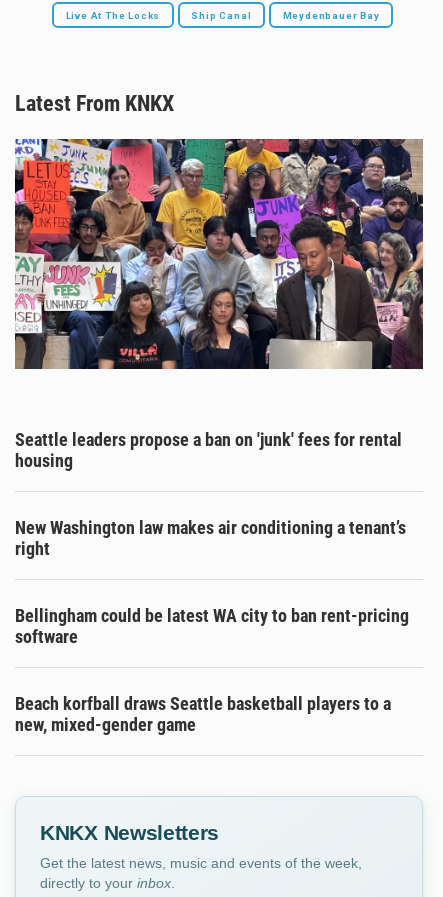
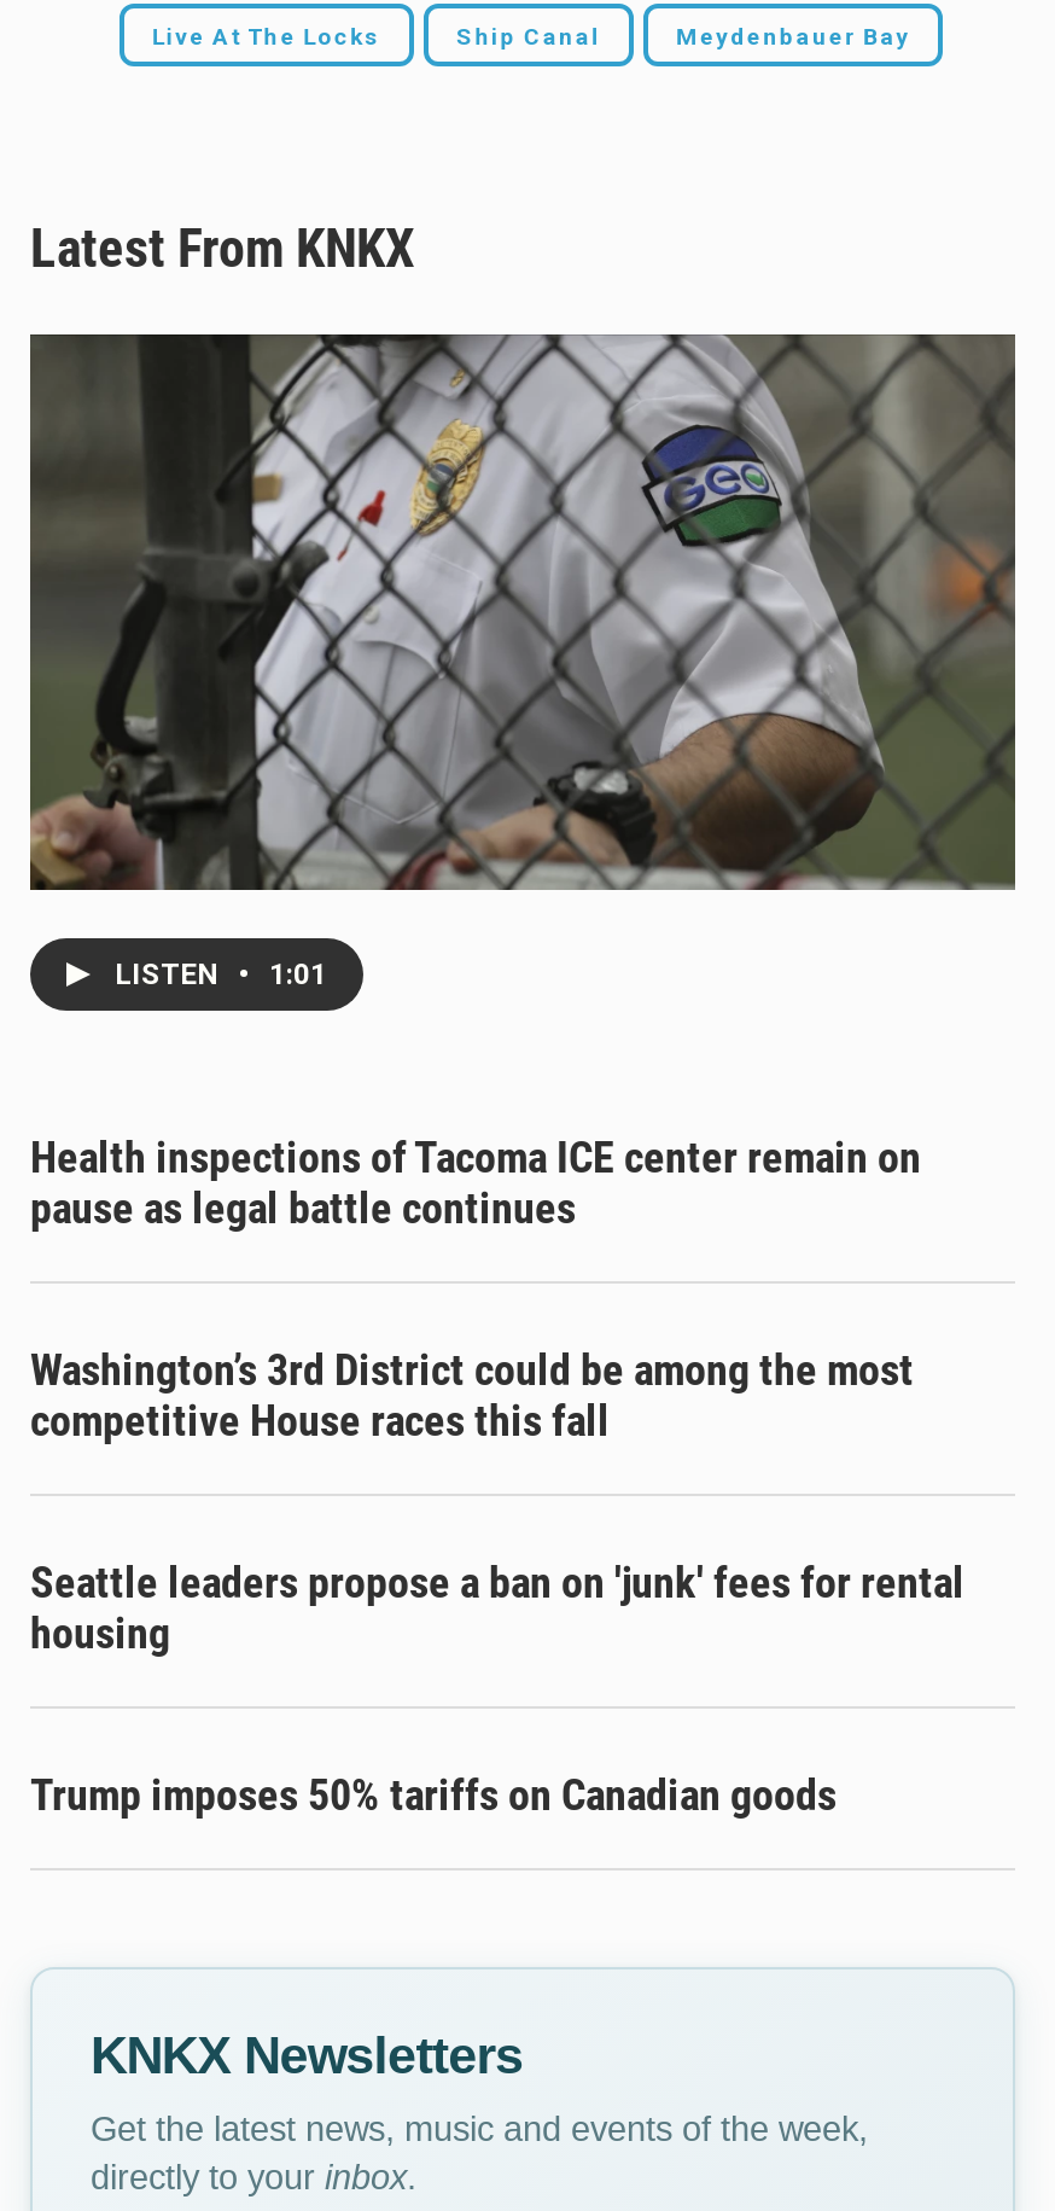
none -> [30,1130,921,1444] Health inspections of Tacoma ICE center remain on | pause as legal battle continues | Washington’s 3rd District could be among the most | competitive House races this fall
none -> [115,957,327,990] LISTEN • 1:01
[14,138,424,370] [image] -> [28,332,1018,892] [image]
moved [15,429,402,471] -> [30,1556,964,1657]: Seattle leaders propose a ban on 'junk' fees for rental | housing
[15,517,409,735] New Washington law makes air conditioning a tenant’s | right | Bellingham could be latest WA city to ban rent-pricing | software | Beach korfball draws Seattle basketball players to a | new, mixed-gender game -> [30,1768,837,1819] Trump imposes 50% tariffs on Canadian goods

